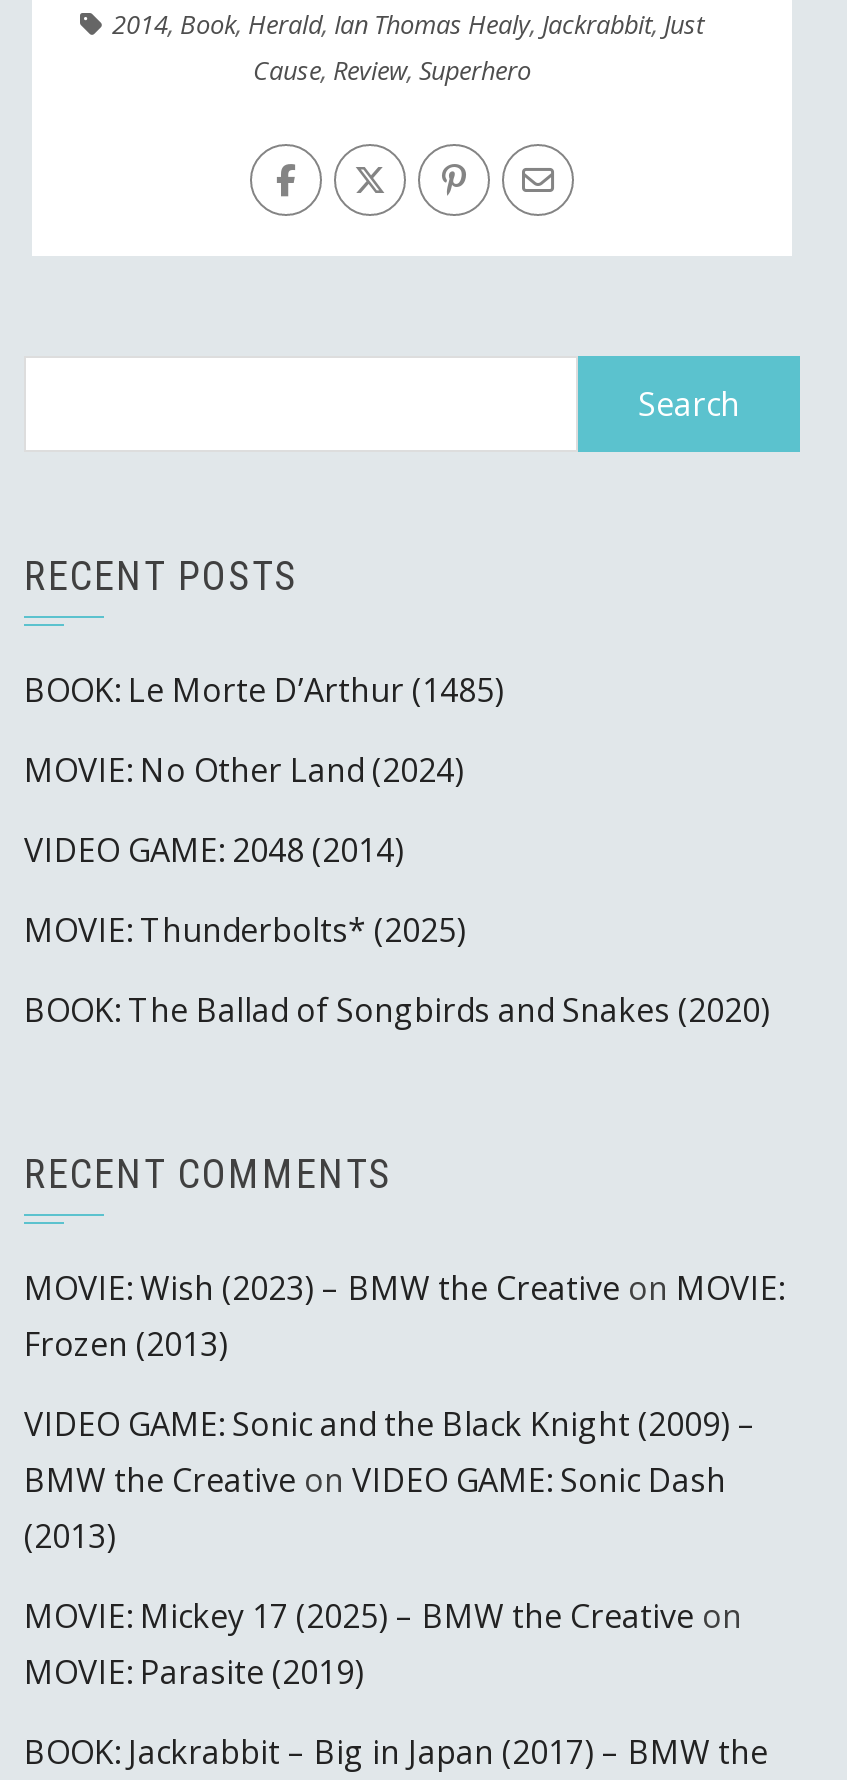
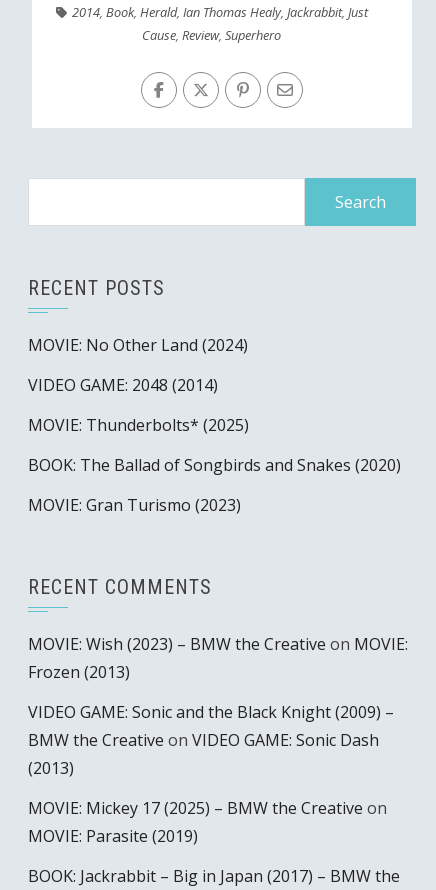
[24,668,504,712] BOOK: Le Morte D’Arthur (1485) -> none
moved [24,748,770,1032] -> [28,334,401,476]: MOVIE: No Other Land (2024) | VIDEO GAME: 2048 (2014) | MOVIE: Thunderbolts* (2025) | BOOK: The Ballad of Songbirds and Snakes (2020)
none -> [28,494,241,516] MOVIE: Gran Turismo (2023)

